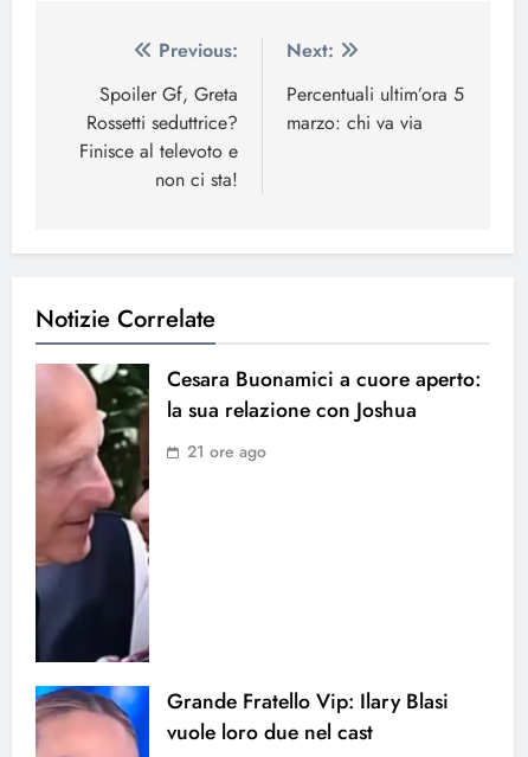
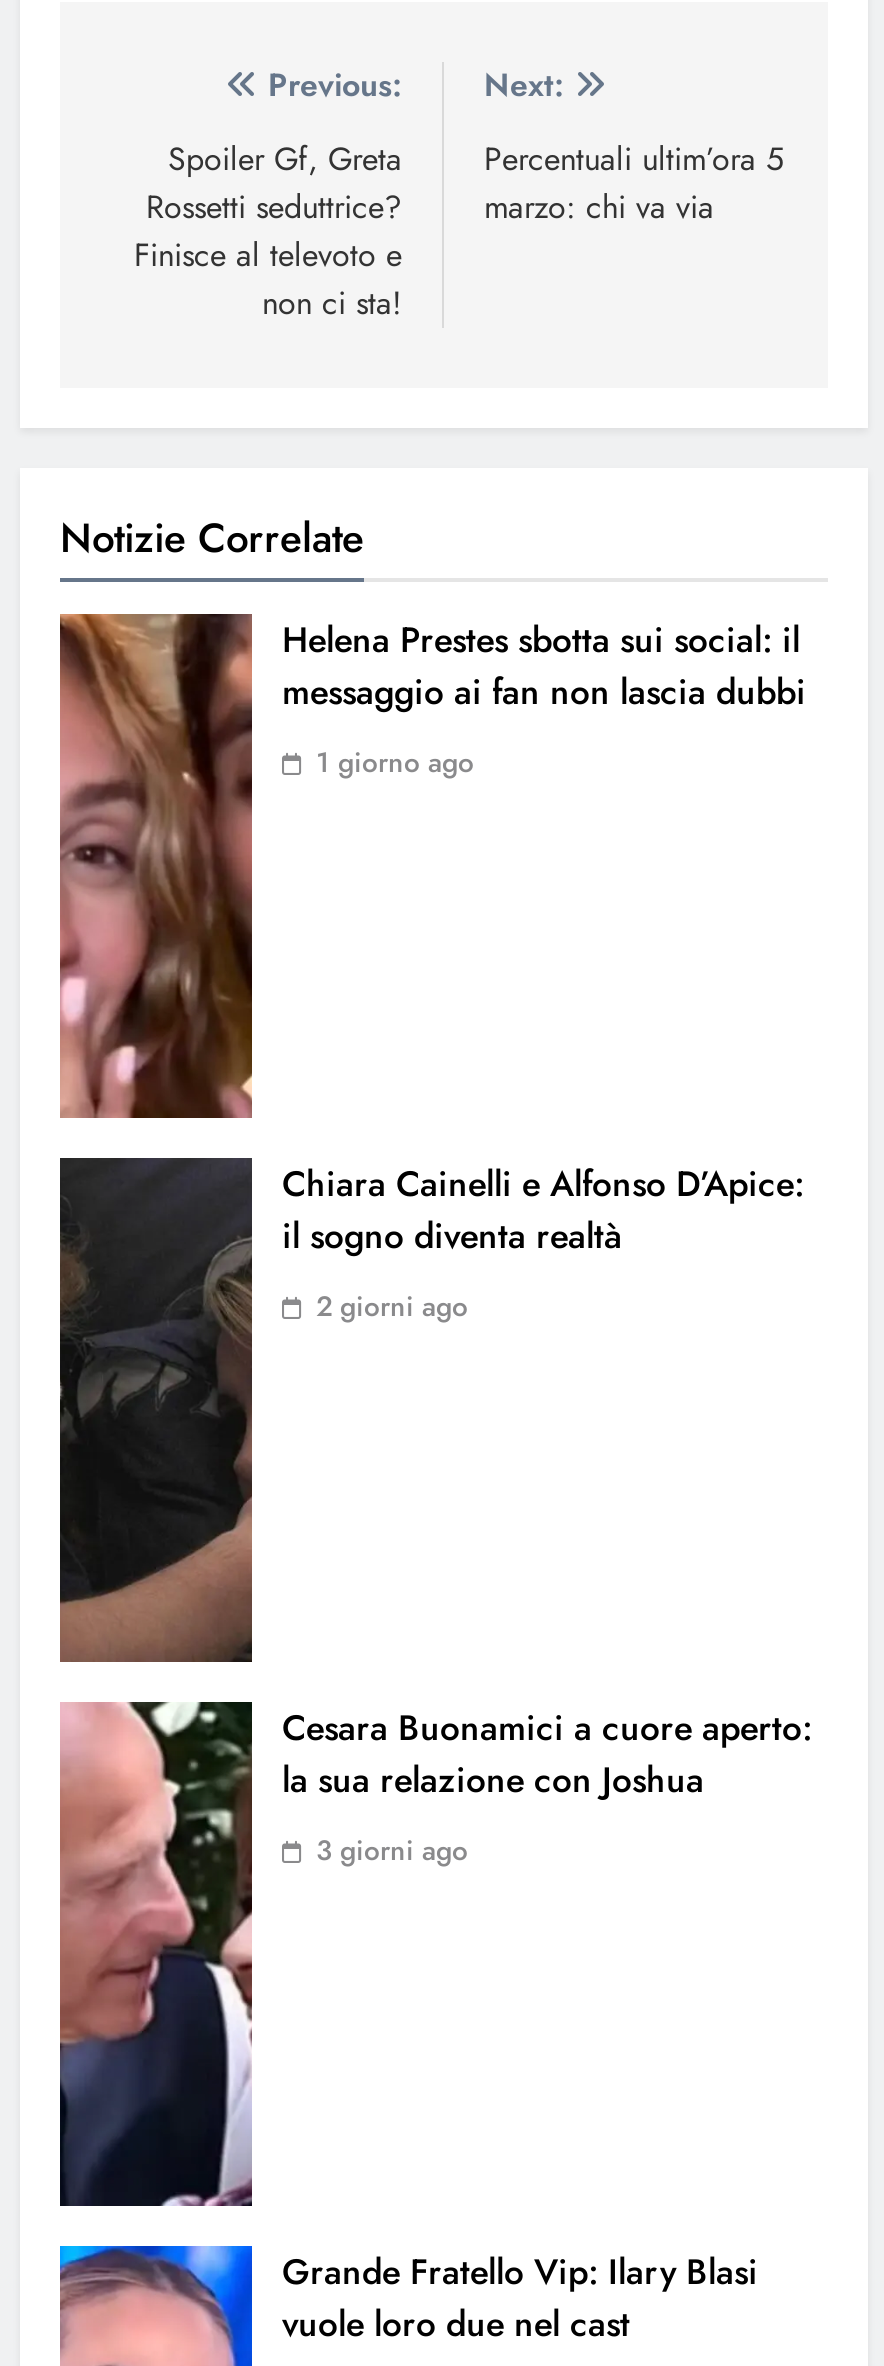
none -> [58,612,806,1120] [image] | Helena Prestes sbotta sui social: il | messaggio ai fan non lascia dubbi | 1 giorno ago
none -> [58,1156,804,1670] [image] | Chiara Cainelli e Alfonso D’Apice: | il sogno diventa realtà | 2 giorni ago
[187,440,266,464] 21 ore ago -> [316,1831,468,1871] 3 giorni ago

